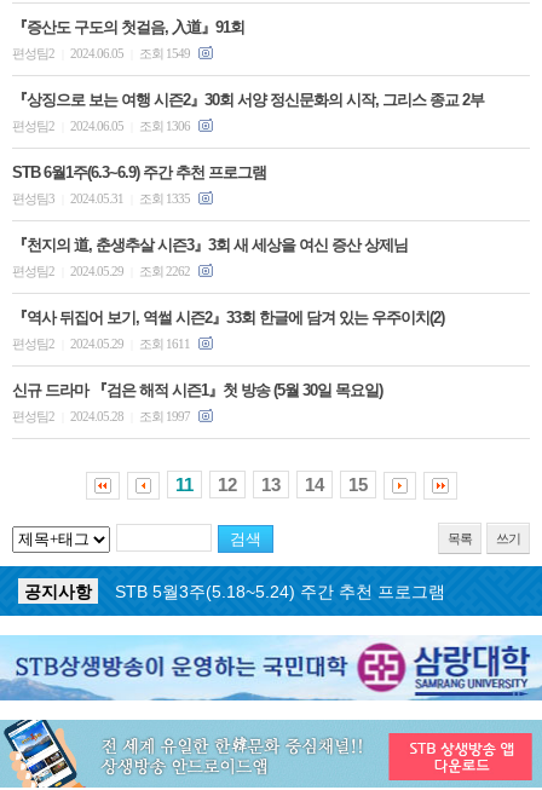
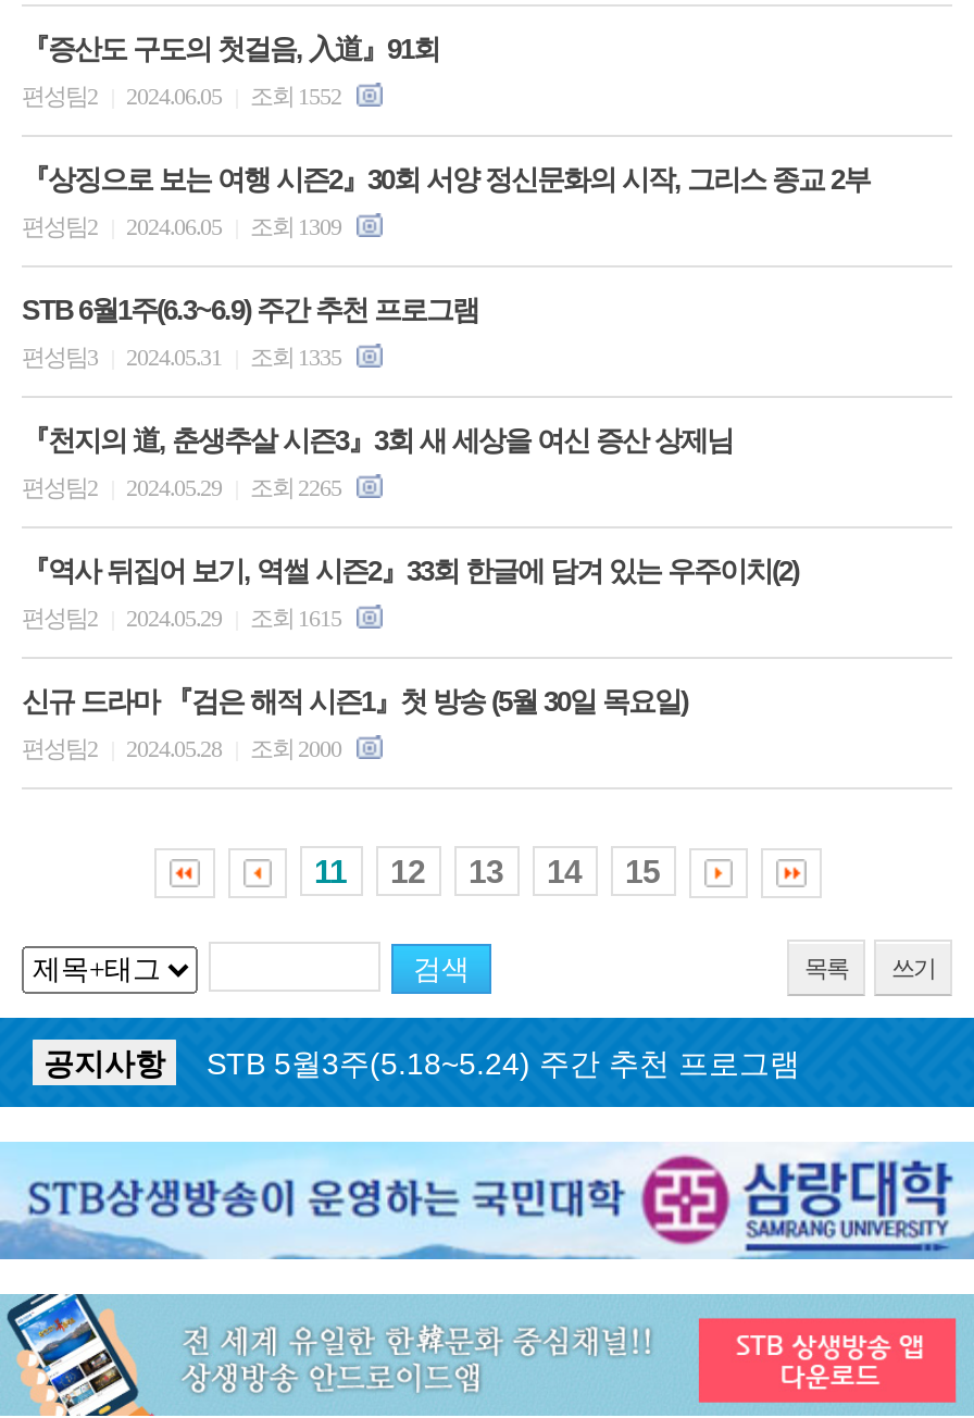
[12,46,192,60] 편성팀2 2024.06.05 조회 1549 -> [22,83,346,109] 편성팀2 2024.06.05 조회 1552
[12,119,192,133] 편성팀2 2024.06.05 조회 1306 -> [22,213,346,239] 편성팀2 2024.06.05 조회 1309
[12,264,192,278] 편성팀2 2024.05.29 조회 2262 -> [22,474,346,500] 편성팀2 2024.05.29 조회 2265
[12,336,192,351] 편성팀2 2024.05.29 조회 1611 -> [22,605,346,631] 편성팀2 2024.05.29 조회 1615
[12,409,192,423] 편성팀2 2024.05.28 조회 1997 -> [22,735,346,761] 편성팀2 2024.05.28 조회 2000

